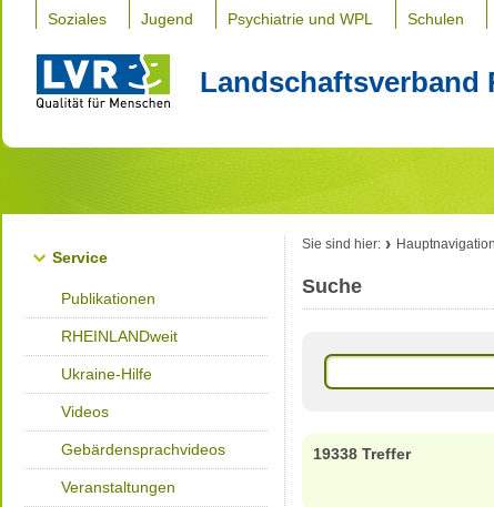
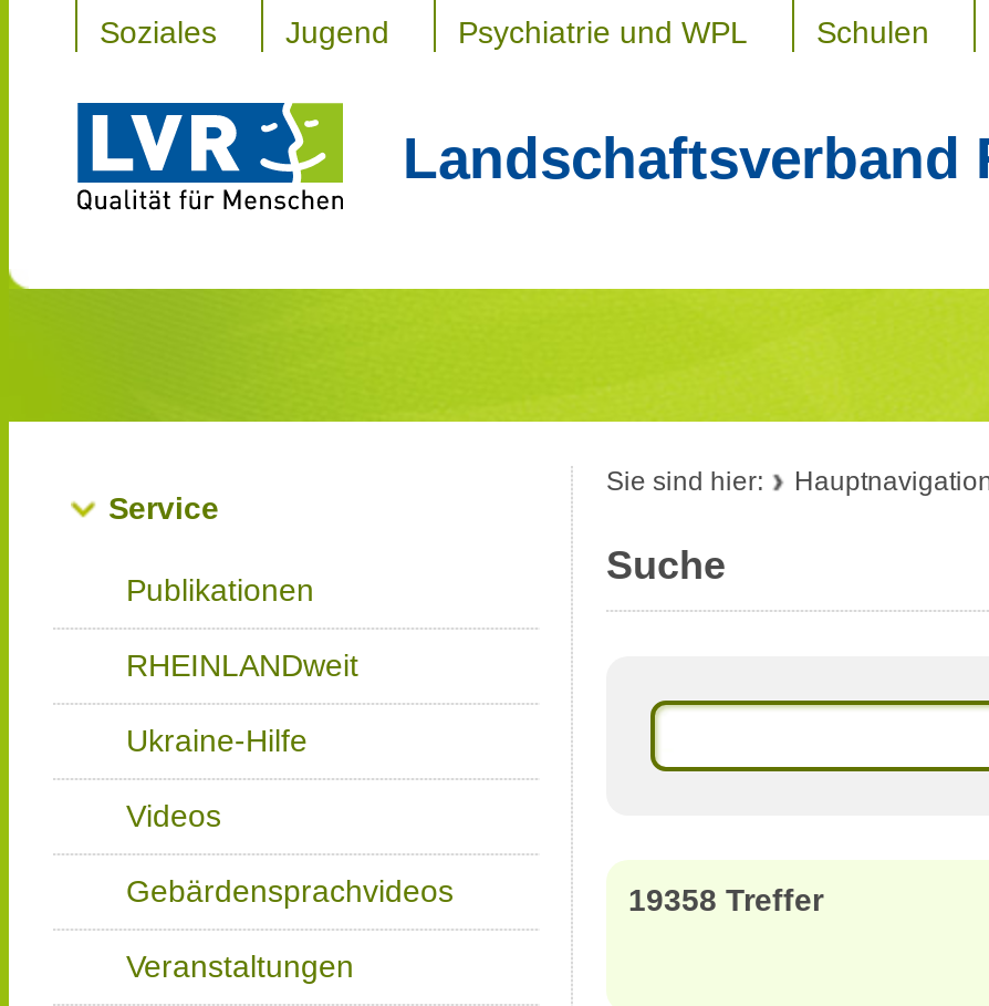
[313,445,411,463] 19338 Treffer -> [628,882,823,917] 19358 Treffer

